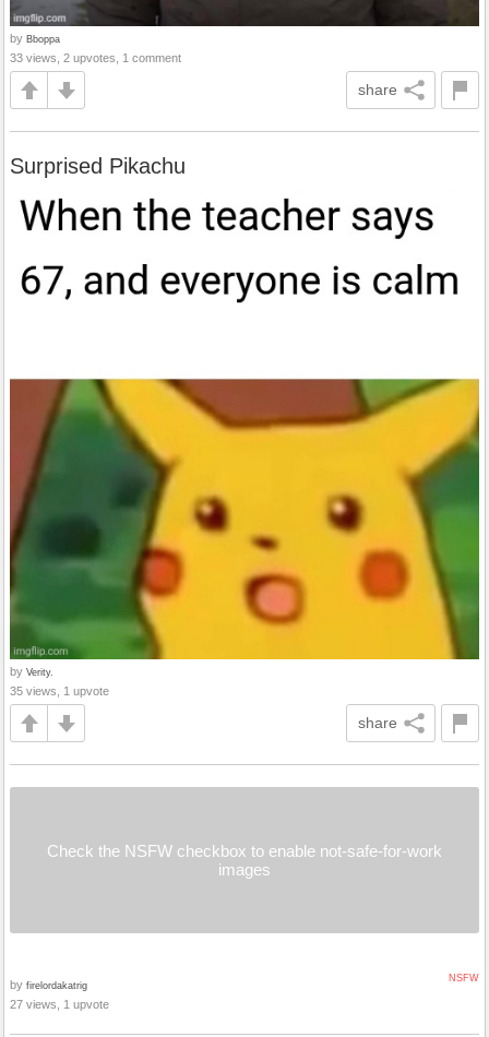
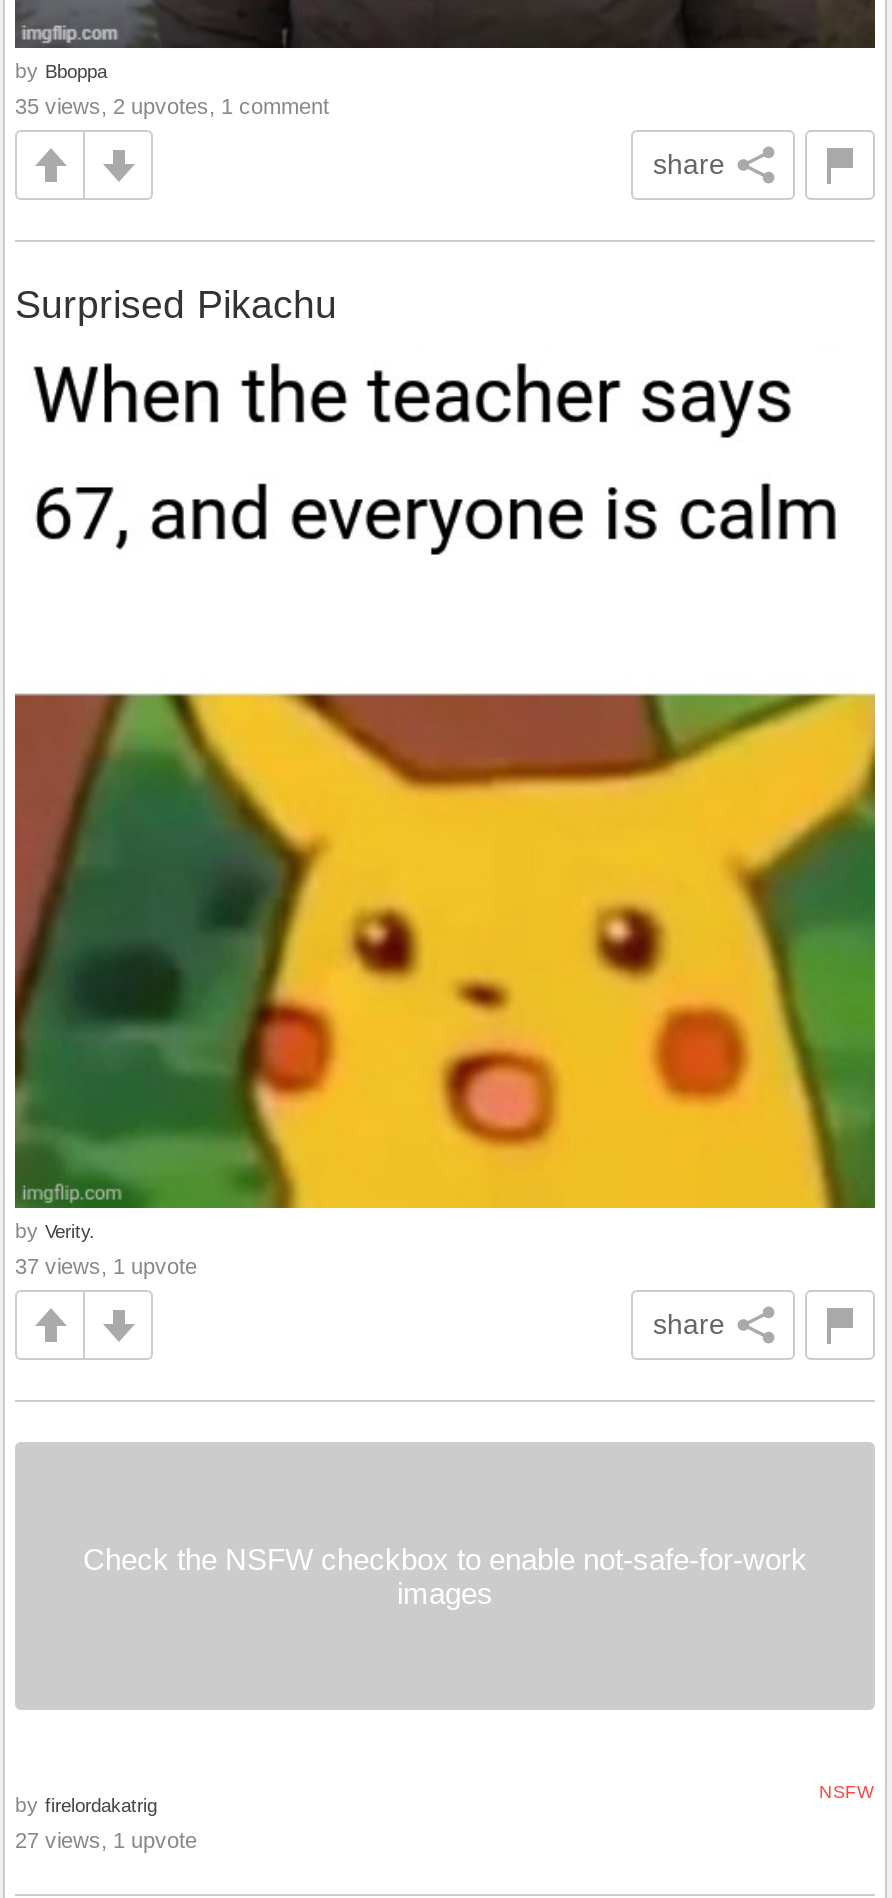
[10,52,181,65] 33 views, 2 upvotes, 1 comment -> [15,94,329,118] 35 views, 2 upvotes, 1 comment
[10,685,109,698] 35 views, 1 upvote -> [15,1254,197,1278] 37 views, 1 upvote

